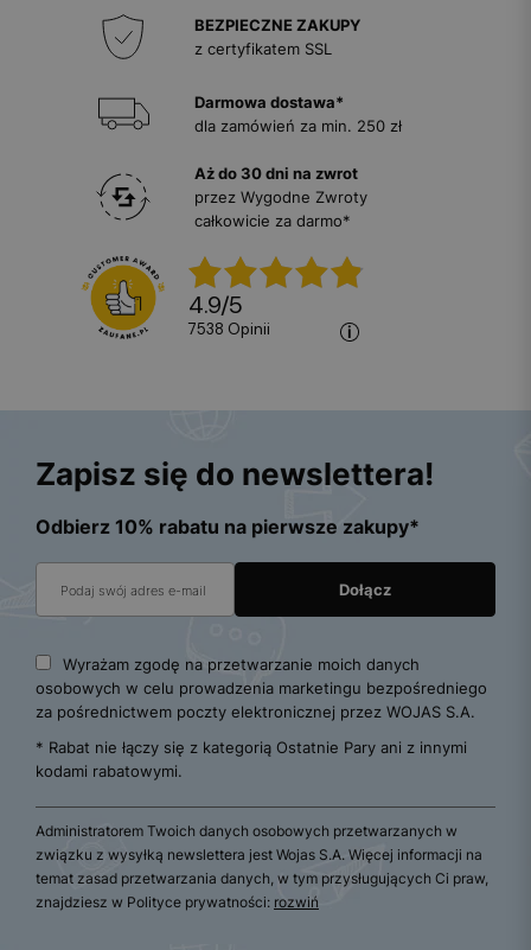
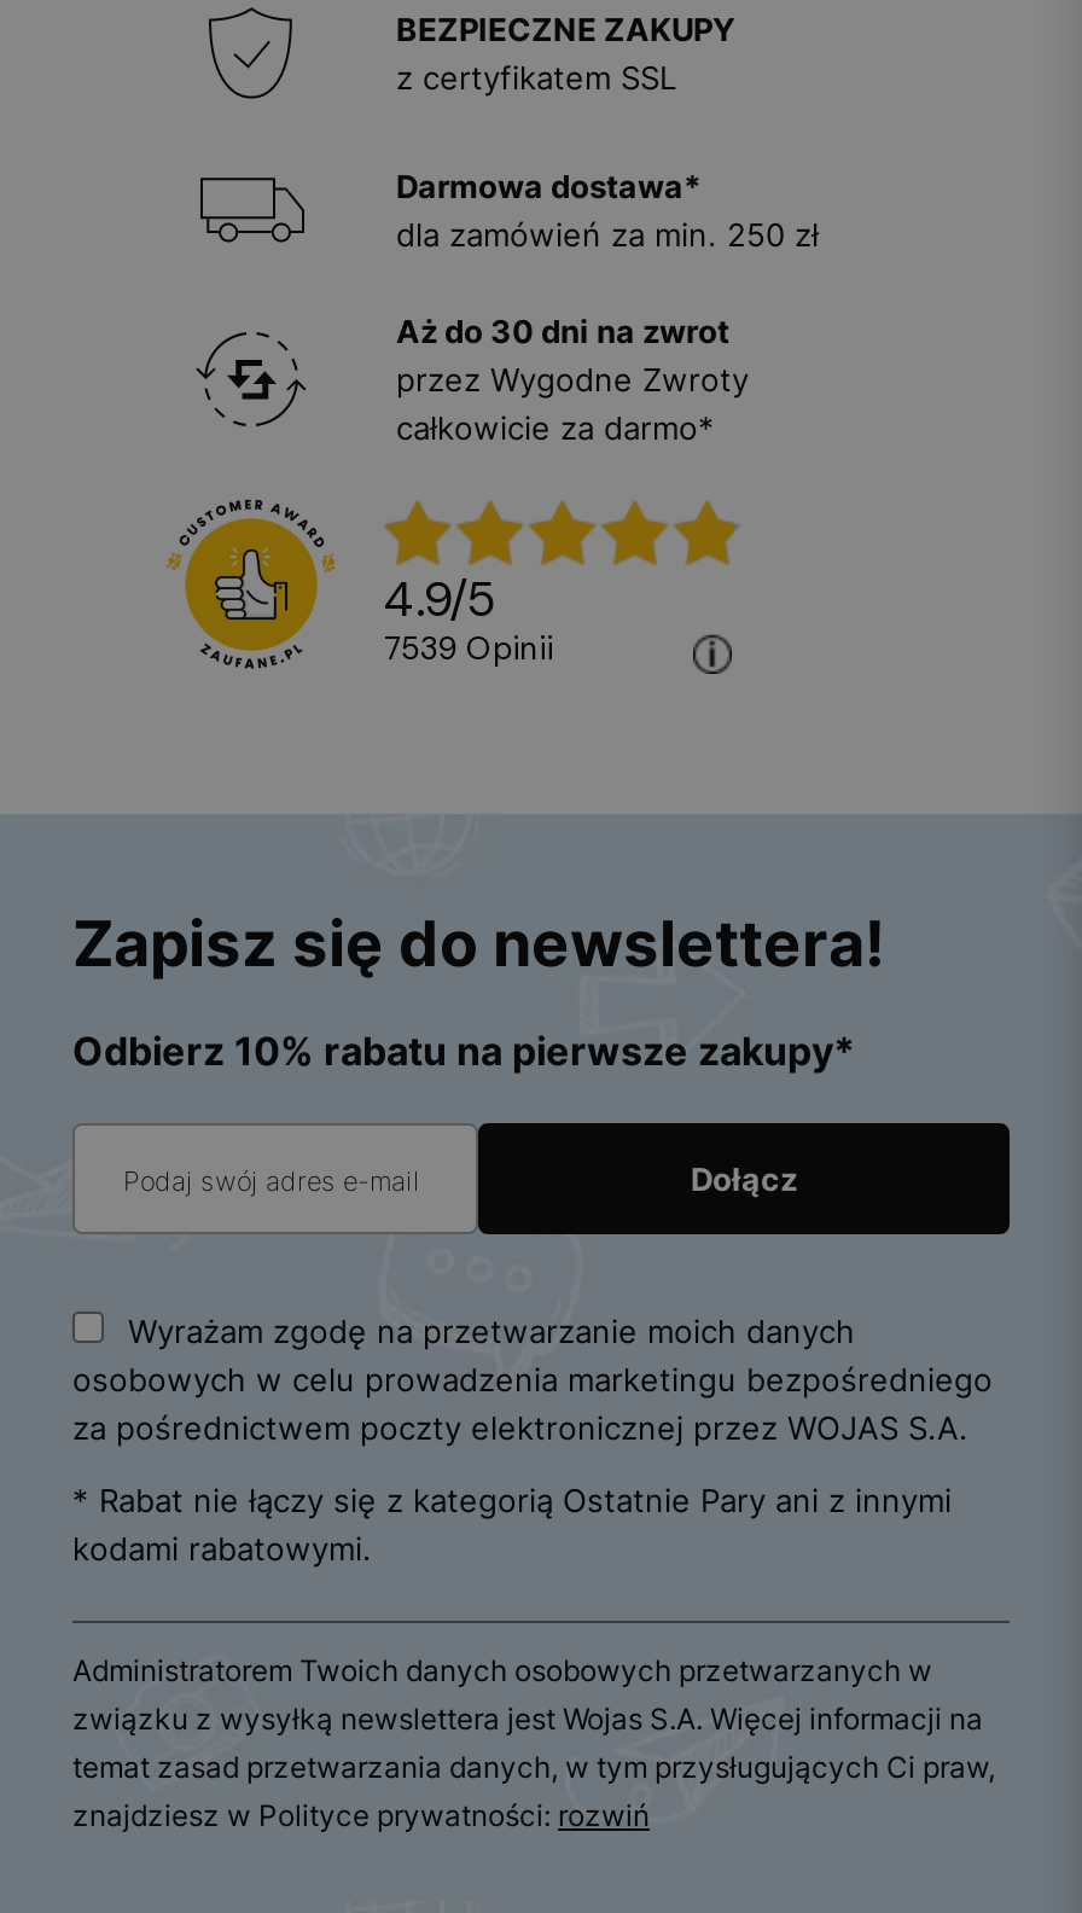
[188,320,270,340] 7538 opinii -> [384,629,553,670] 7539 opinii

